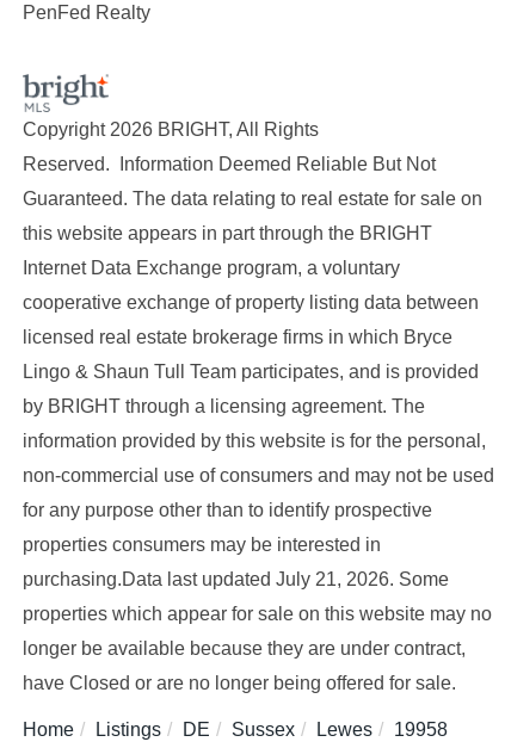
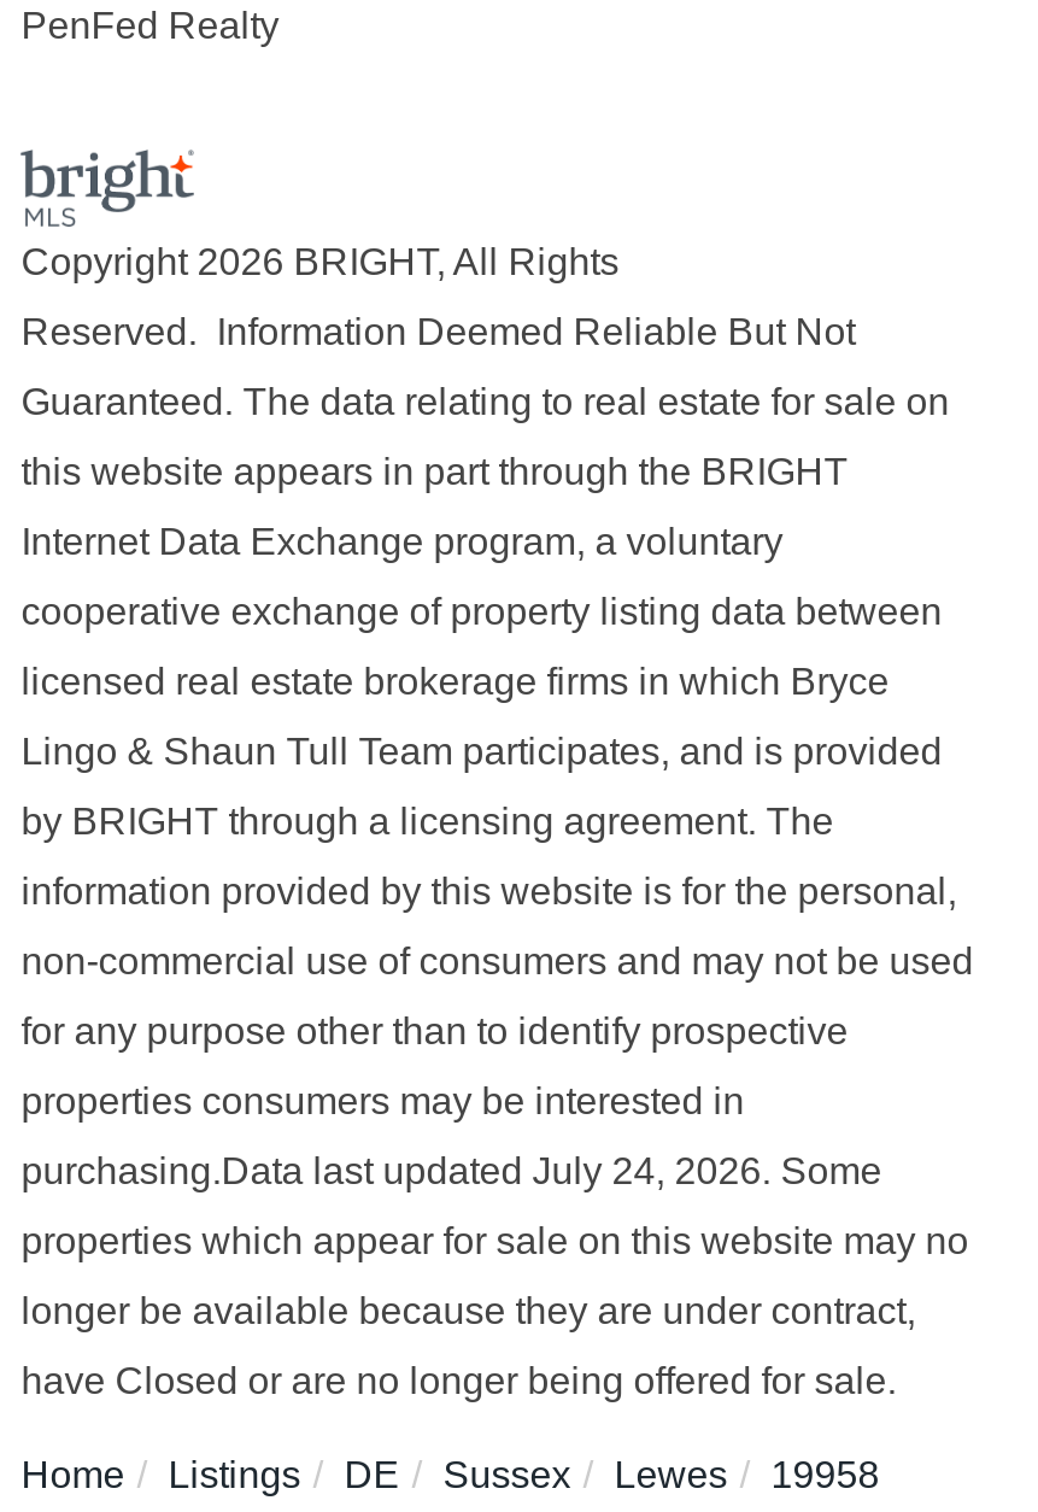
[23,570,449,590] purchasing.Data last updated July 21, 2026. Some -> [21,1151,882,1192] purchasing.Data last updated July 24, 2026. Some

